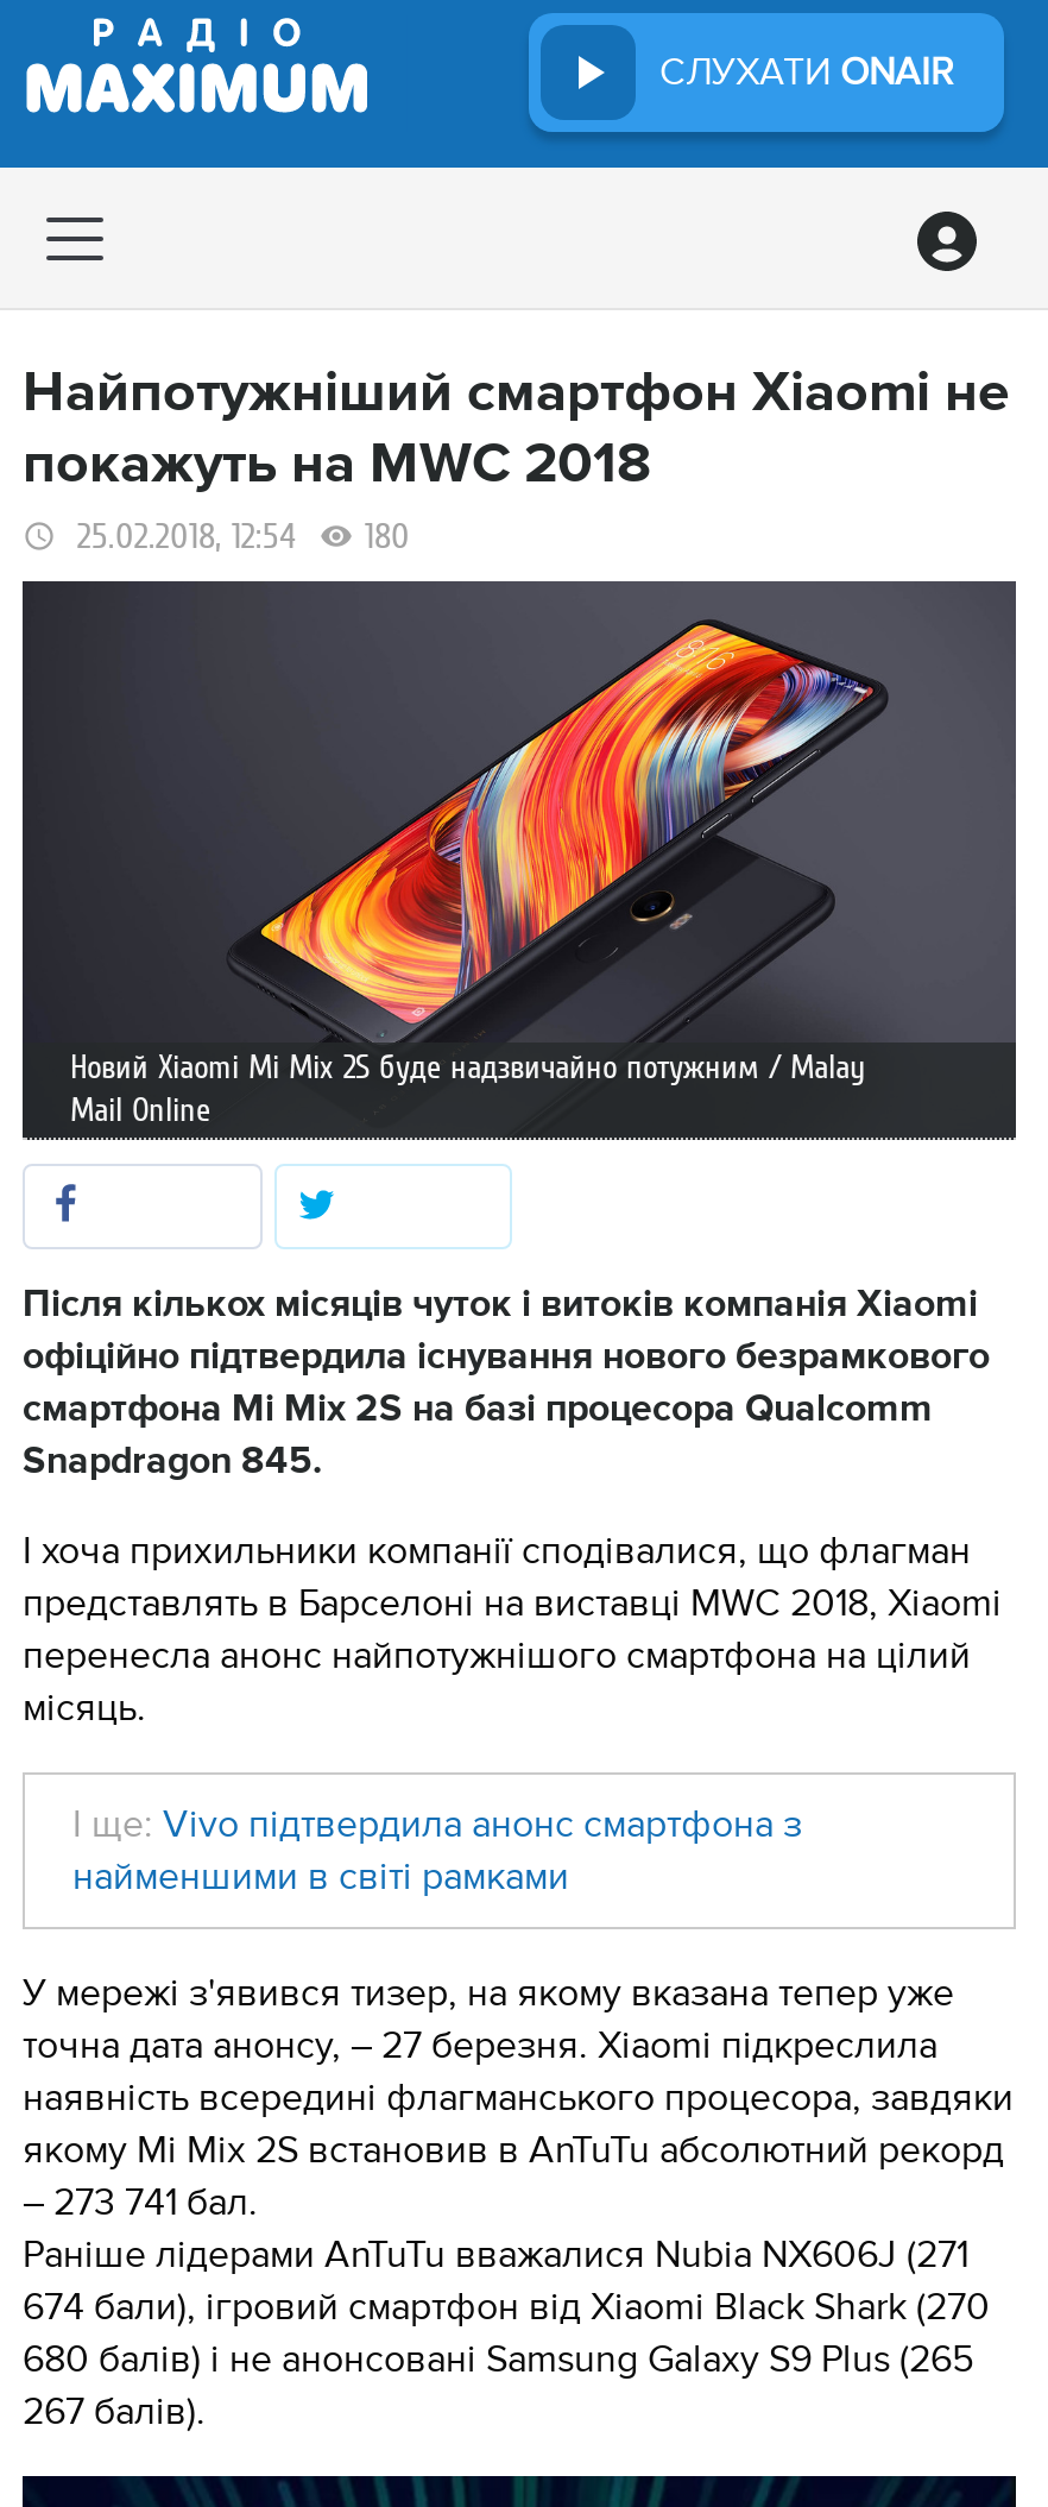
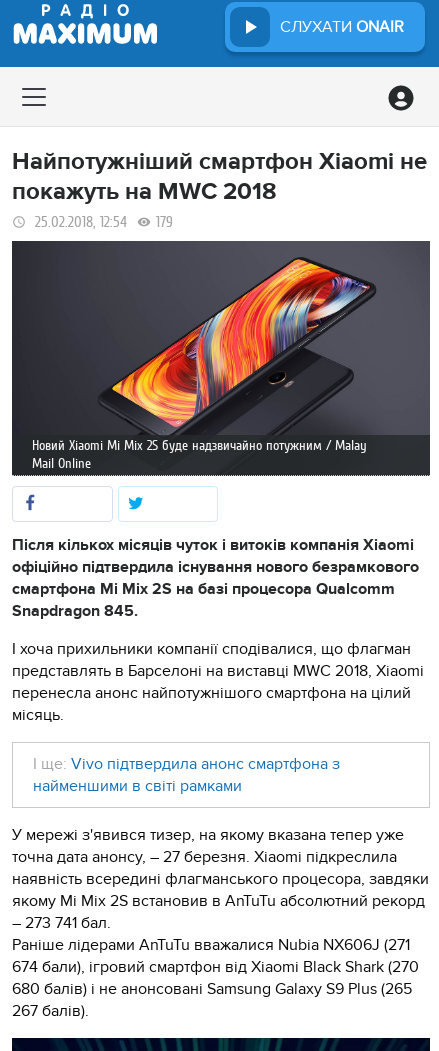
[77,517,410,558] 25.02.2018, 12:54 180 -> [35,214,173,231] 25.02.2018, 12:54 179

